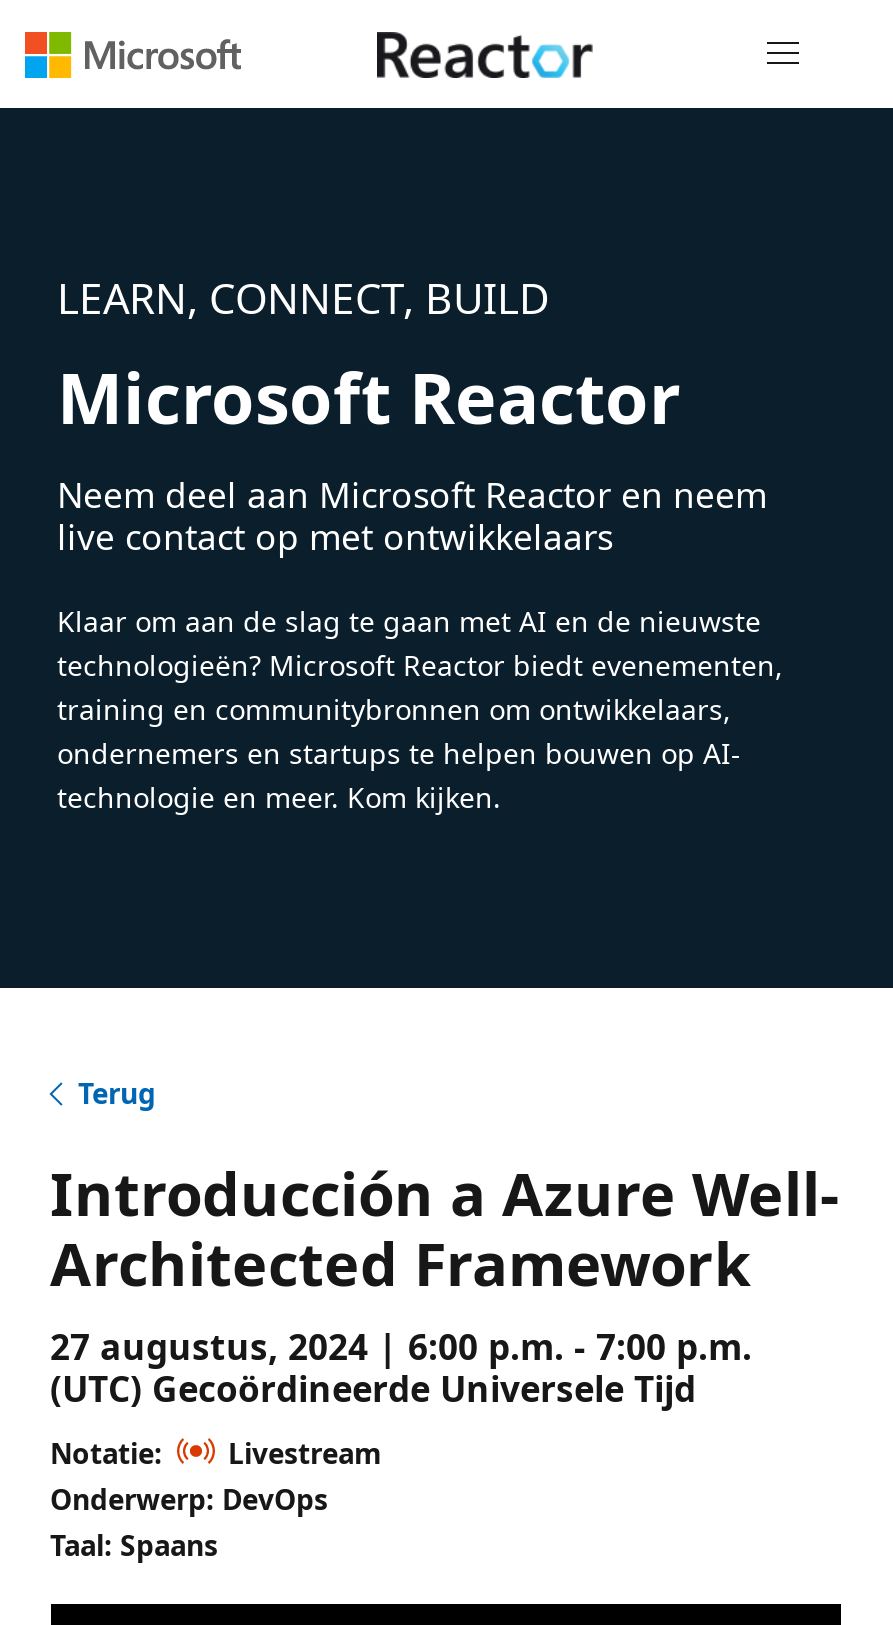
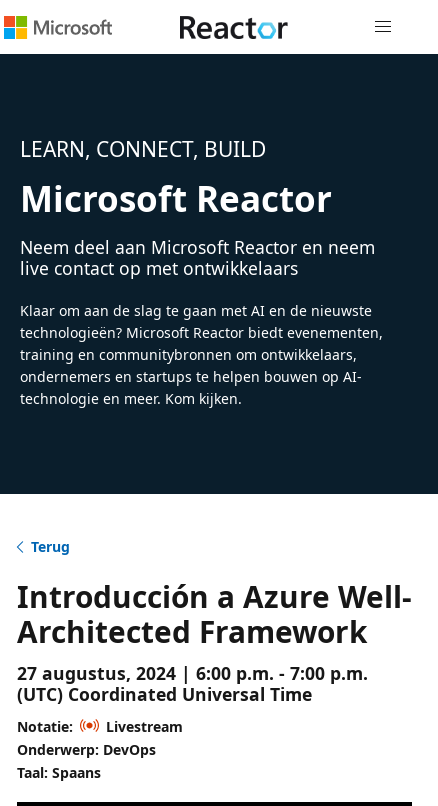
[50,1364,696,1412] (UTC) Gecoördineerde Universele Tijd -> [16,682,311,706] (UTC) Coordinated Universal Time

